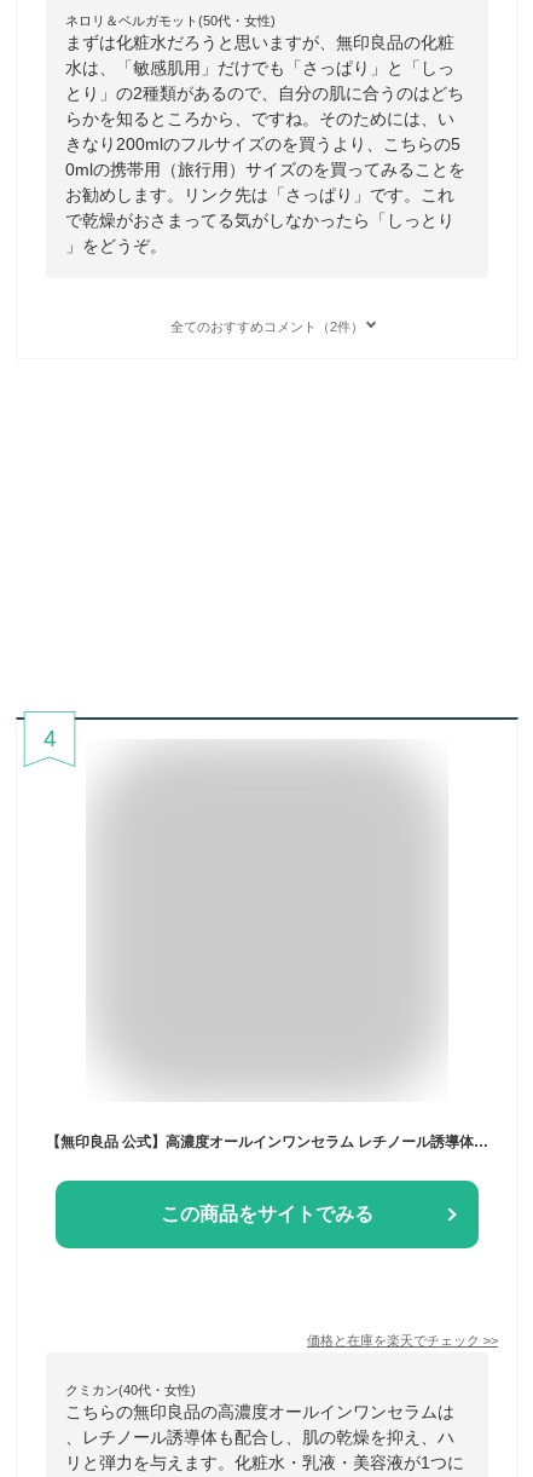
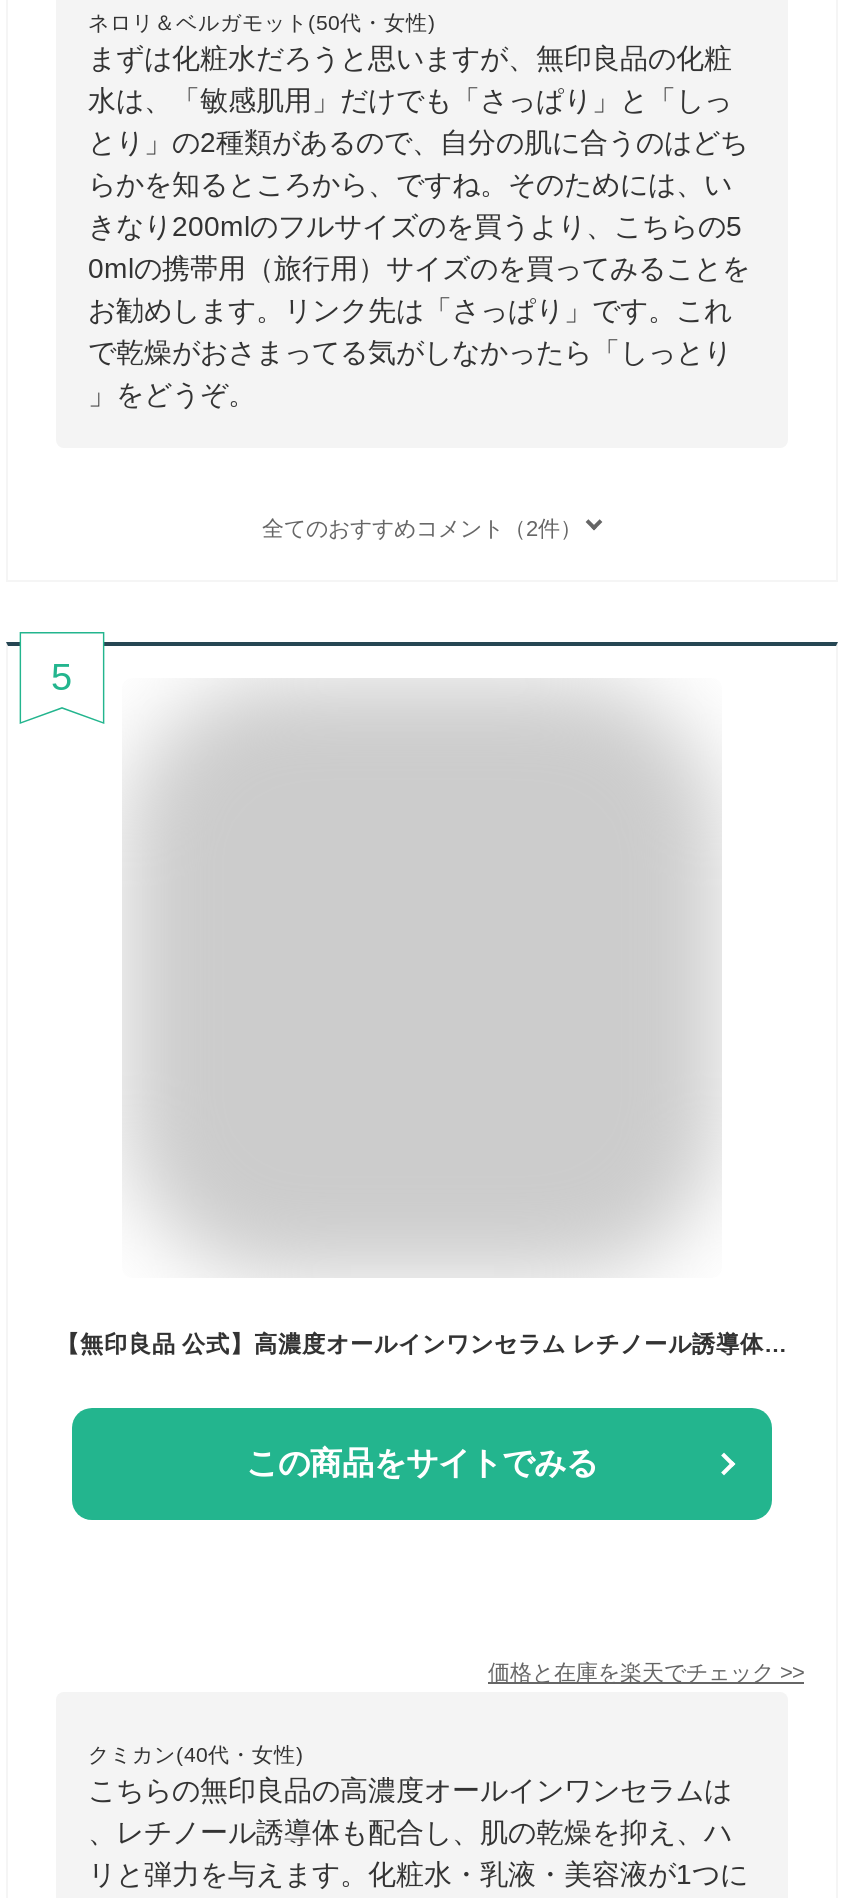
[43,726,56,752] 4 -> [51,657,73,699] 5

